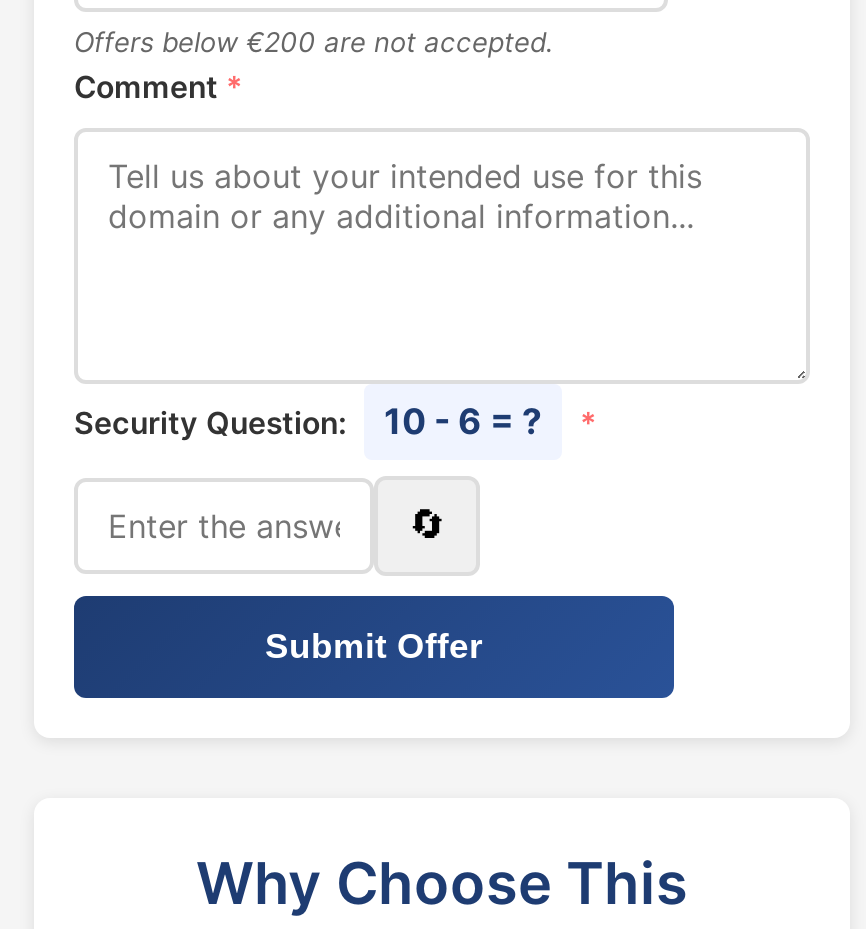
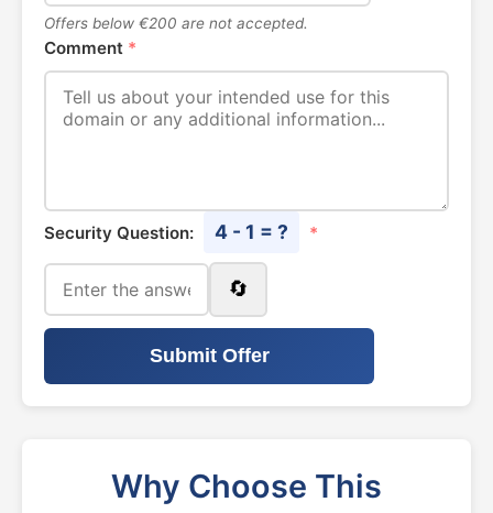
[384,400,542,442] 10 - 6 = ? -> [215,220,288,243] 4 - 1 = ?

